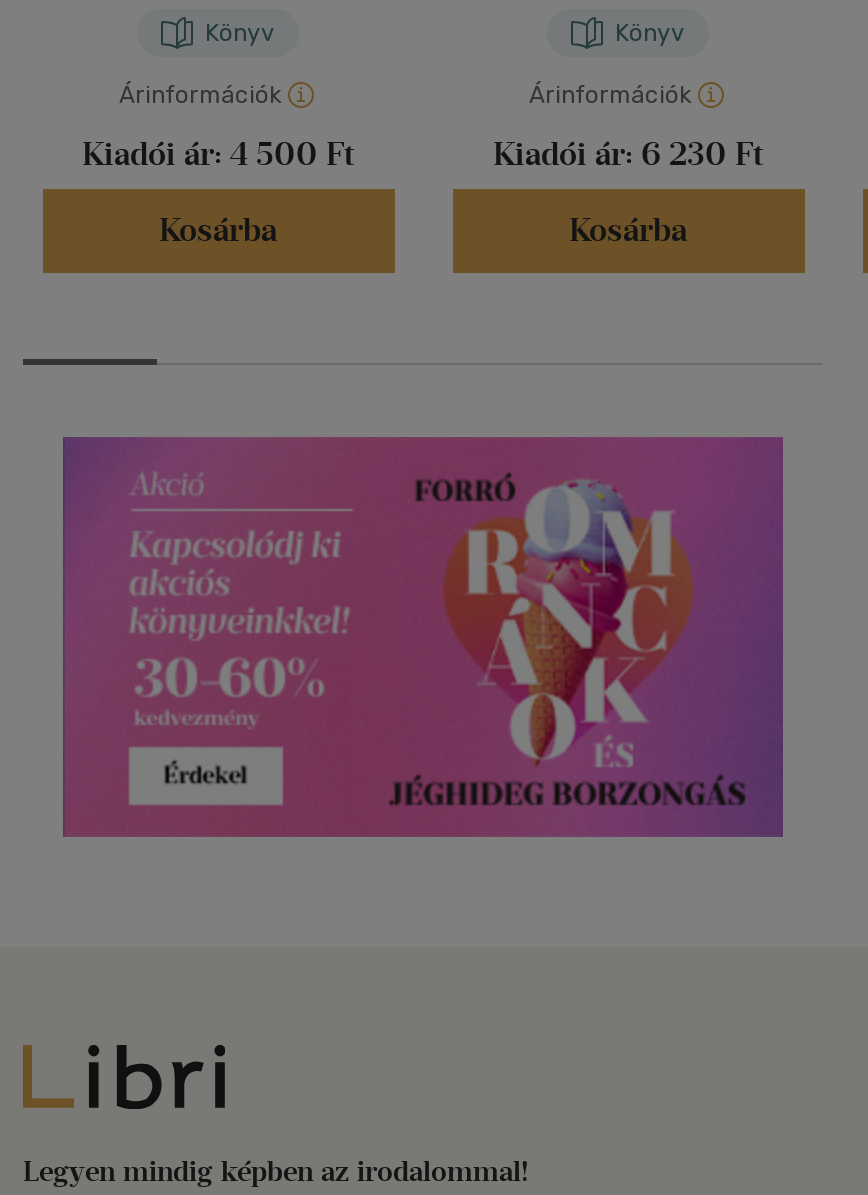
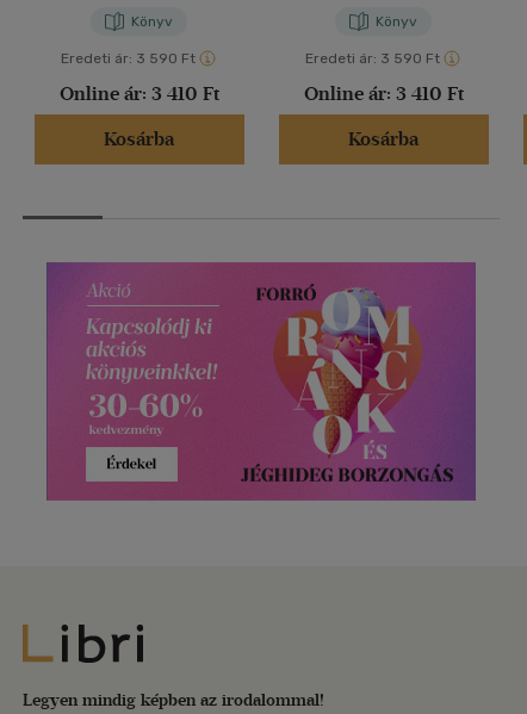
[119,82,281,110] Árinformációk -> [61,50,196,67] Eredeti ár: 3 590 Ft
[529,82,691,110] Árinformációk -> [305,50,440,67] Eredeti ár: 3 590 Ft
[82,136,354,174] Kiadói ár: 4 500 Ft -> [59,83,219,105] Online ár: 3 410 Ft
[493,136,763,174] Kiadói ár: 6 230 Ft -> [303,83,463,105] Online ár: 3 410 Ft

